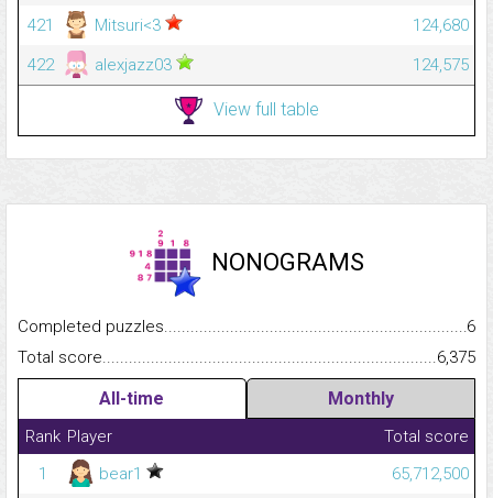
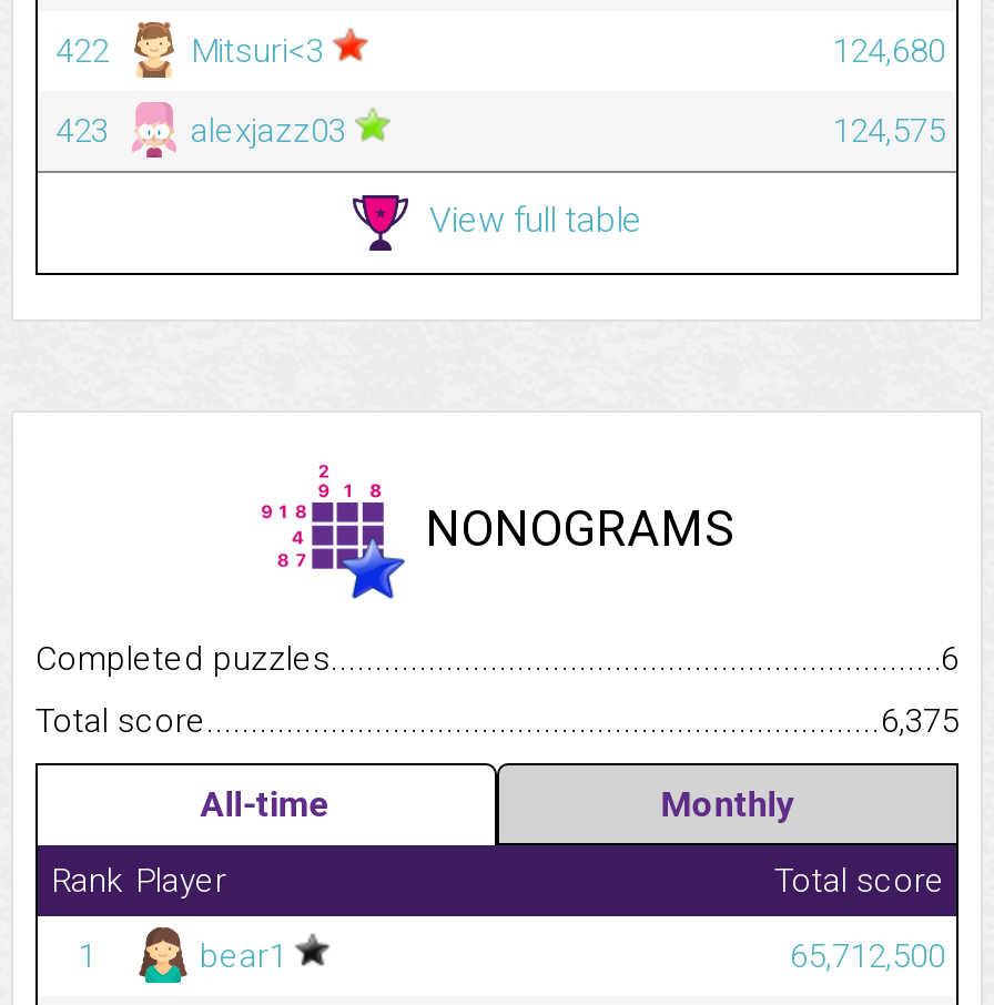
[28,16,165,35] 421 Mitsuri<3 -> [55,31,333,71] 422 Mitsuri<3
[28,55,176,75] 422 alexjazz03 -> [55,111,355,151] 423 alexjazz03

